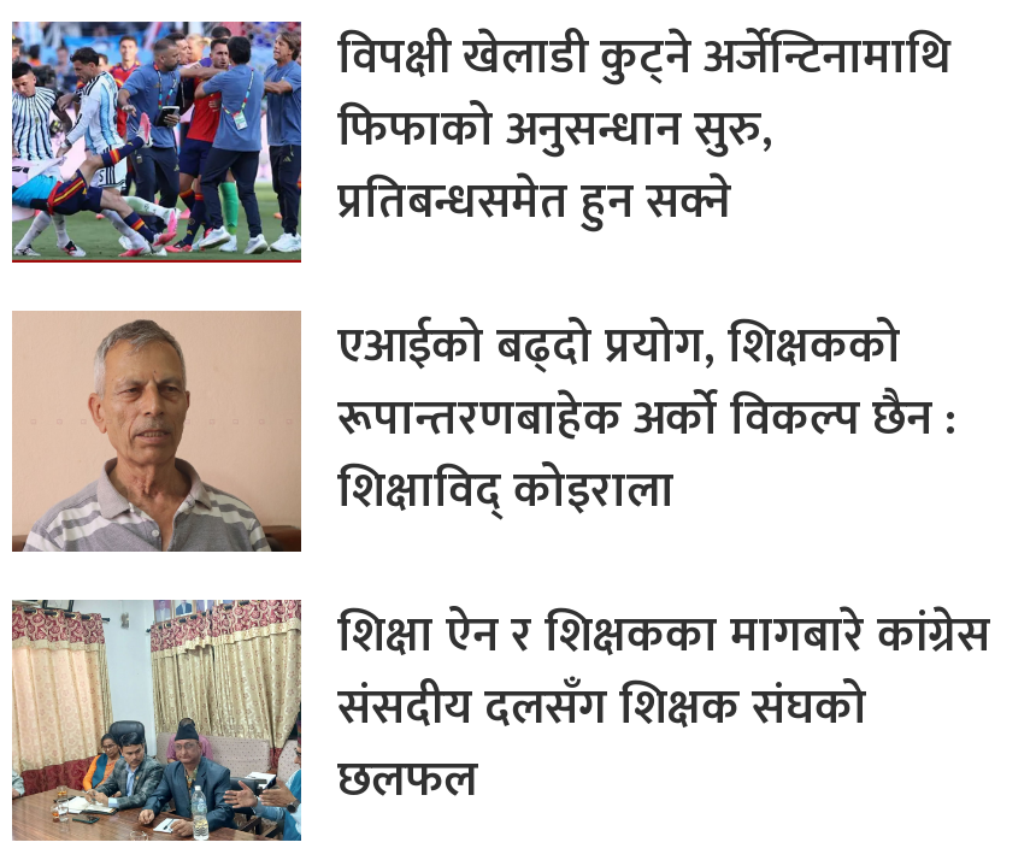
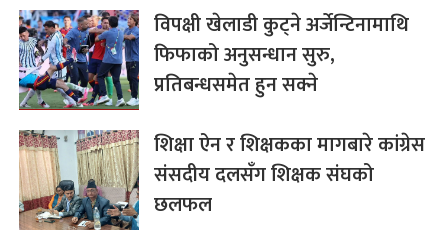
[12,305,954,554] [image] | एआईको बढ्दो प्रयोग, शिक्षकको | रूपान्तरणबाहेक अर्को विकल्प छैन : | शिक्षाविद् कोइराला -> none

